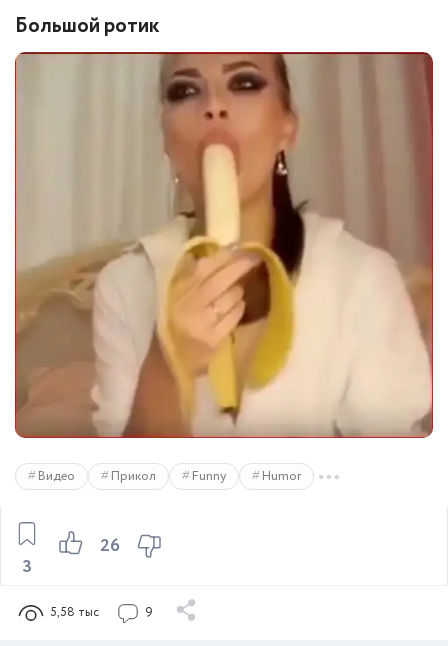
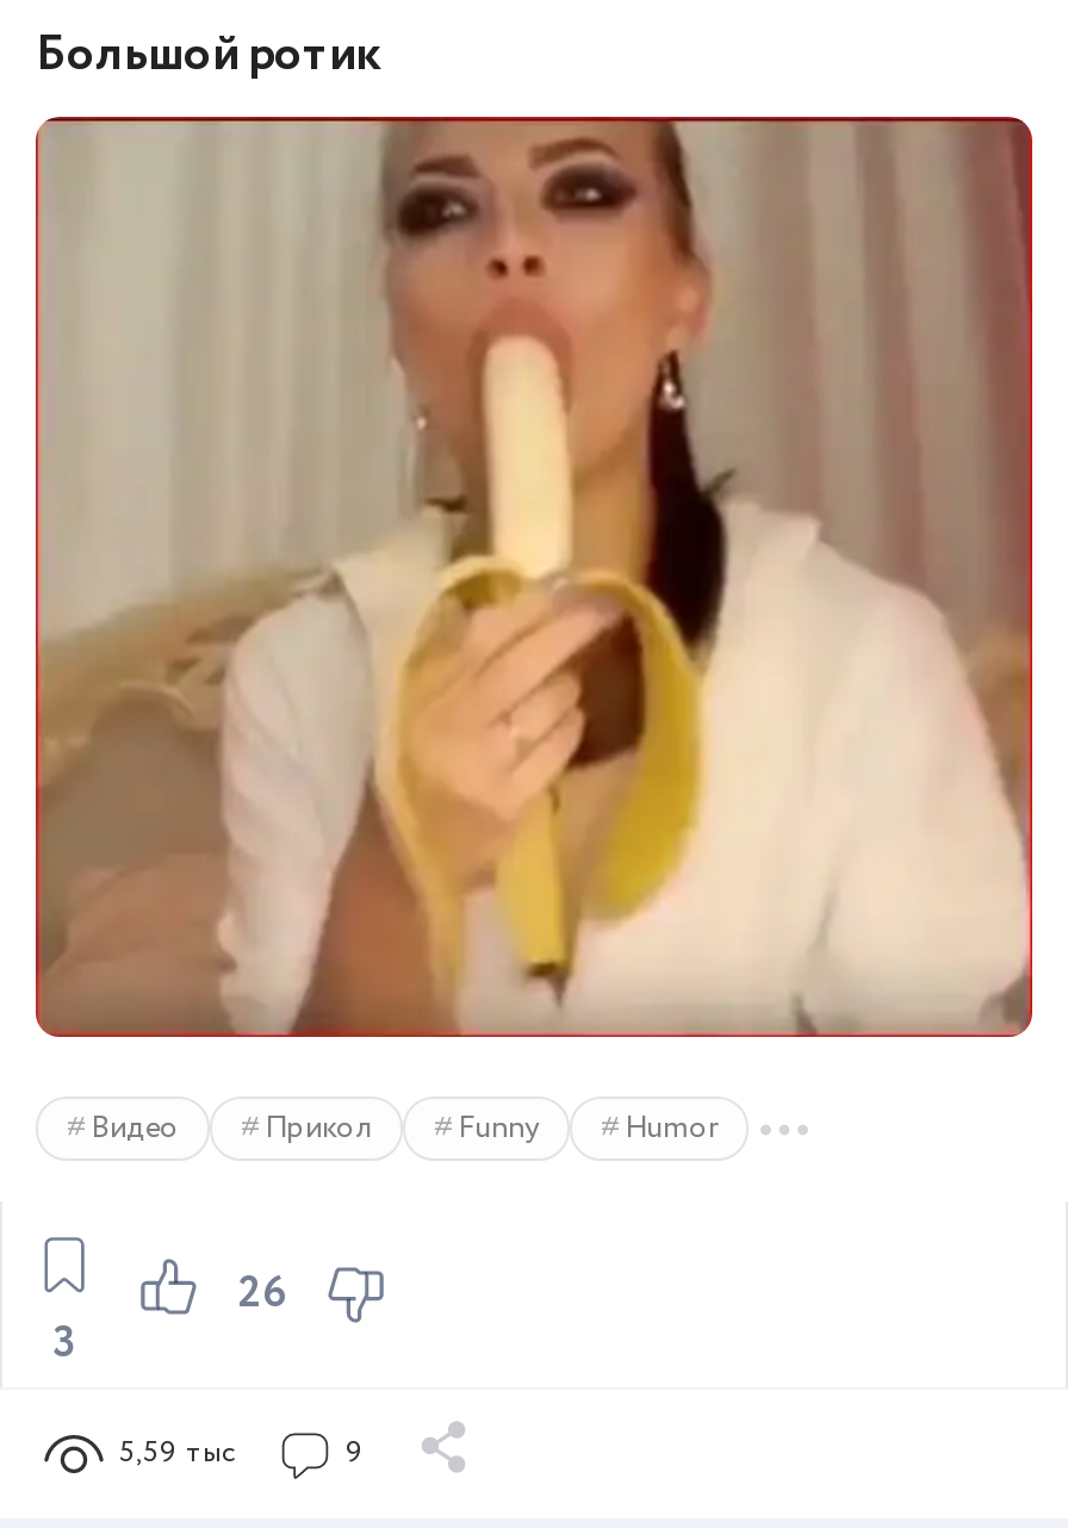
[50,604,99,621] 5,58 тыс -> [119,1434,236,1474] 5,59 тыс

